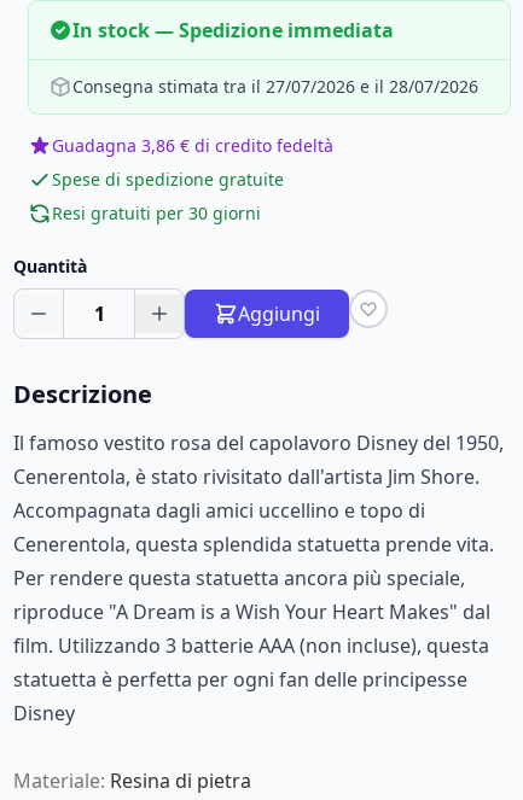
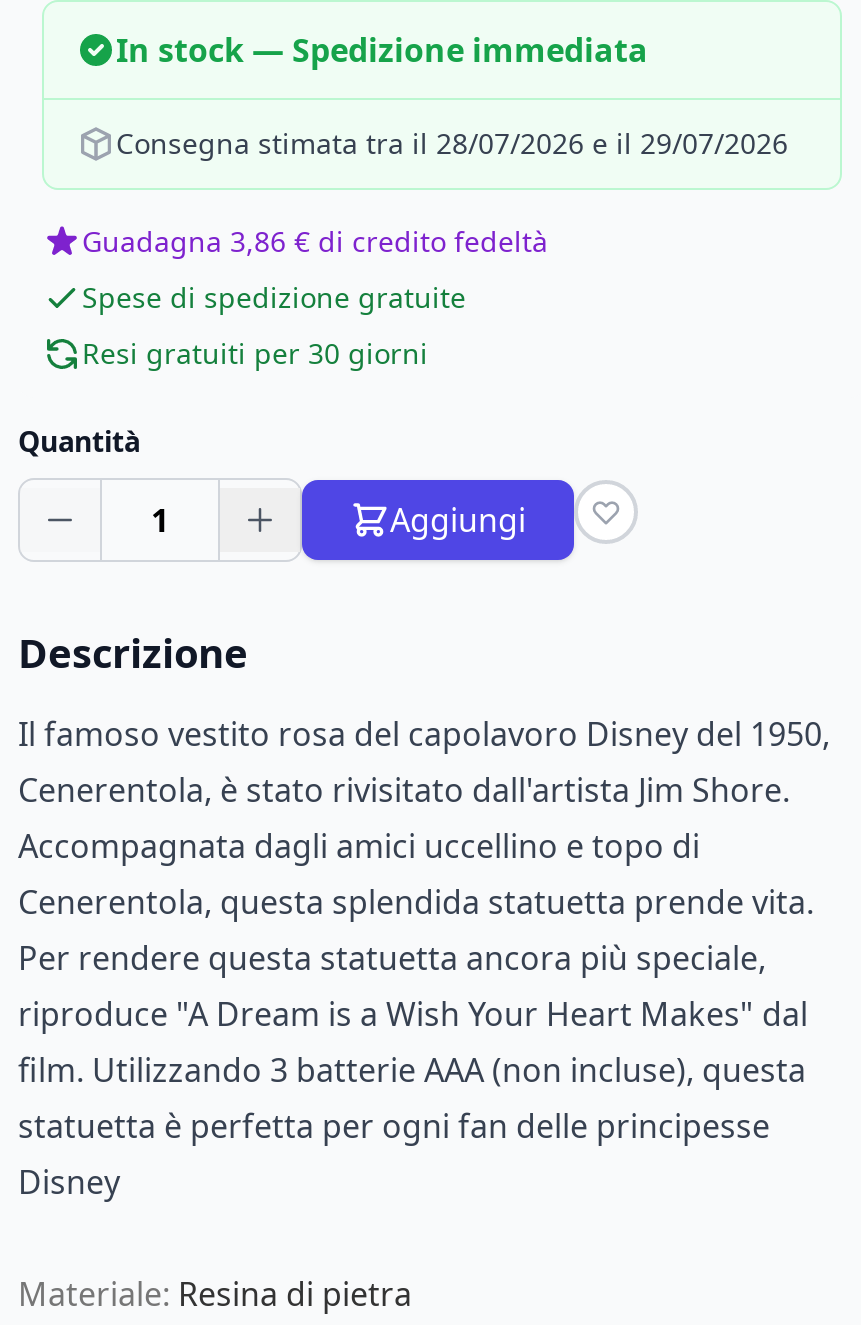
[72,75,478,98] Consegna stimata tra il 27/07/2026 e il 28/07/2026 -> [116,124,788,162] Consegna stimata tra il 28/07/2026 e il 29/07/2026

